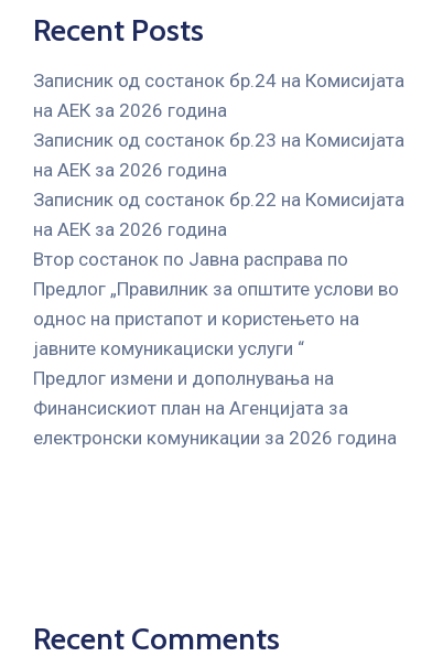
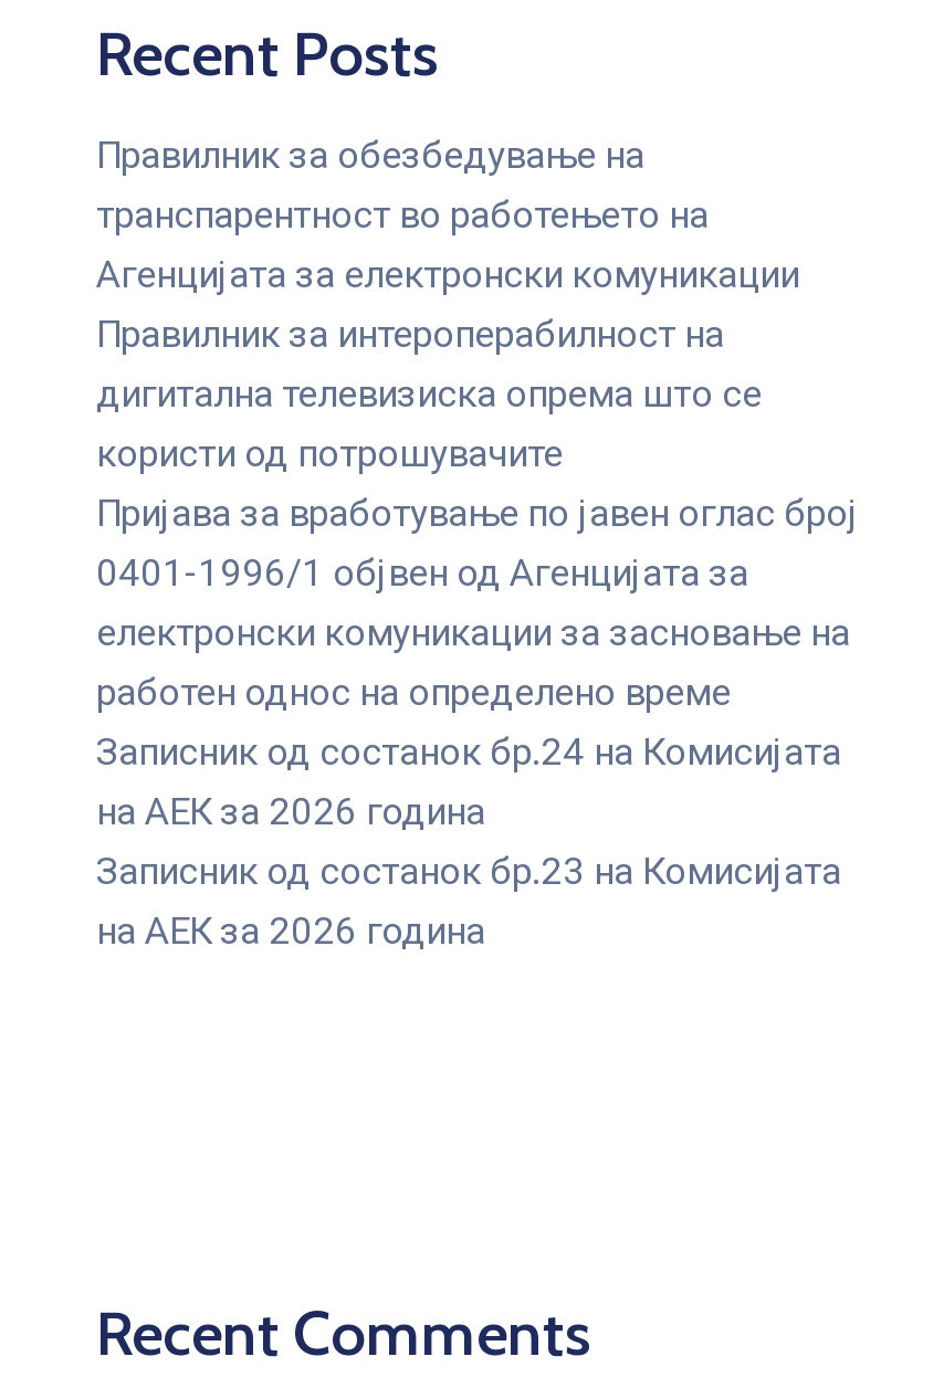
none -> [96,132,859,714] Правилник за обезбедување на | транспарентност во работењето на | Агенцијата за електронски комуникации | Правилник за интероперабилност на | дигитална телевизиска опрема што се | користи од потрошувачите | Пријава за вработување по јавен оглас број | 0401-1996/1 објвен од Агенцијата за | електронски комуникации за засновање на | работен однос на определено време
moved [33,69,404,181] -> [96,729,841,952]: Записник од состанок бр.24 на Комисијата | на АЕК за 2026 година | Записник од состанок бр.23 на Комисијата | на АЕК за 2026 година
[33,188,404,449] Записник од состанок бр.22 на Комисијата | на АЕК за 2026 година | Втор состанок по Јавна расправа по | Предлог „Правилник за општите услови во | однос на пристапот и користењето на | јавните комуникациски услуги “ | Предлог измени и дополнувања на | Финансискиот план на Агенцијата за | електронски комуникации за 2026 година -> none

